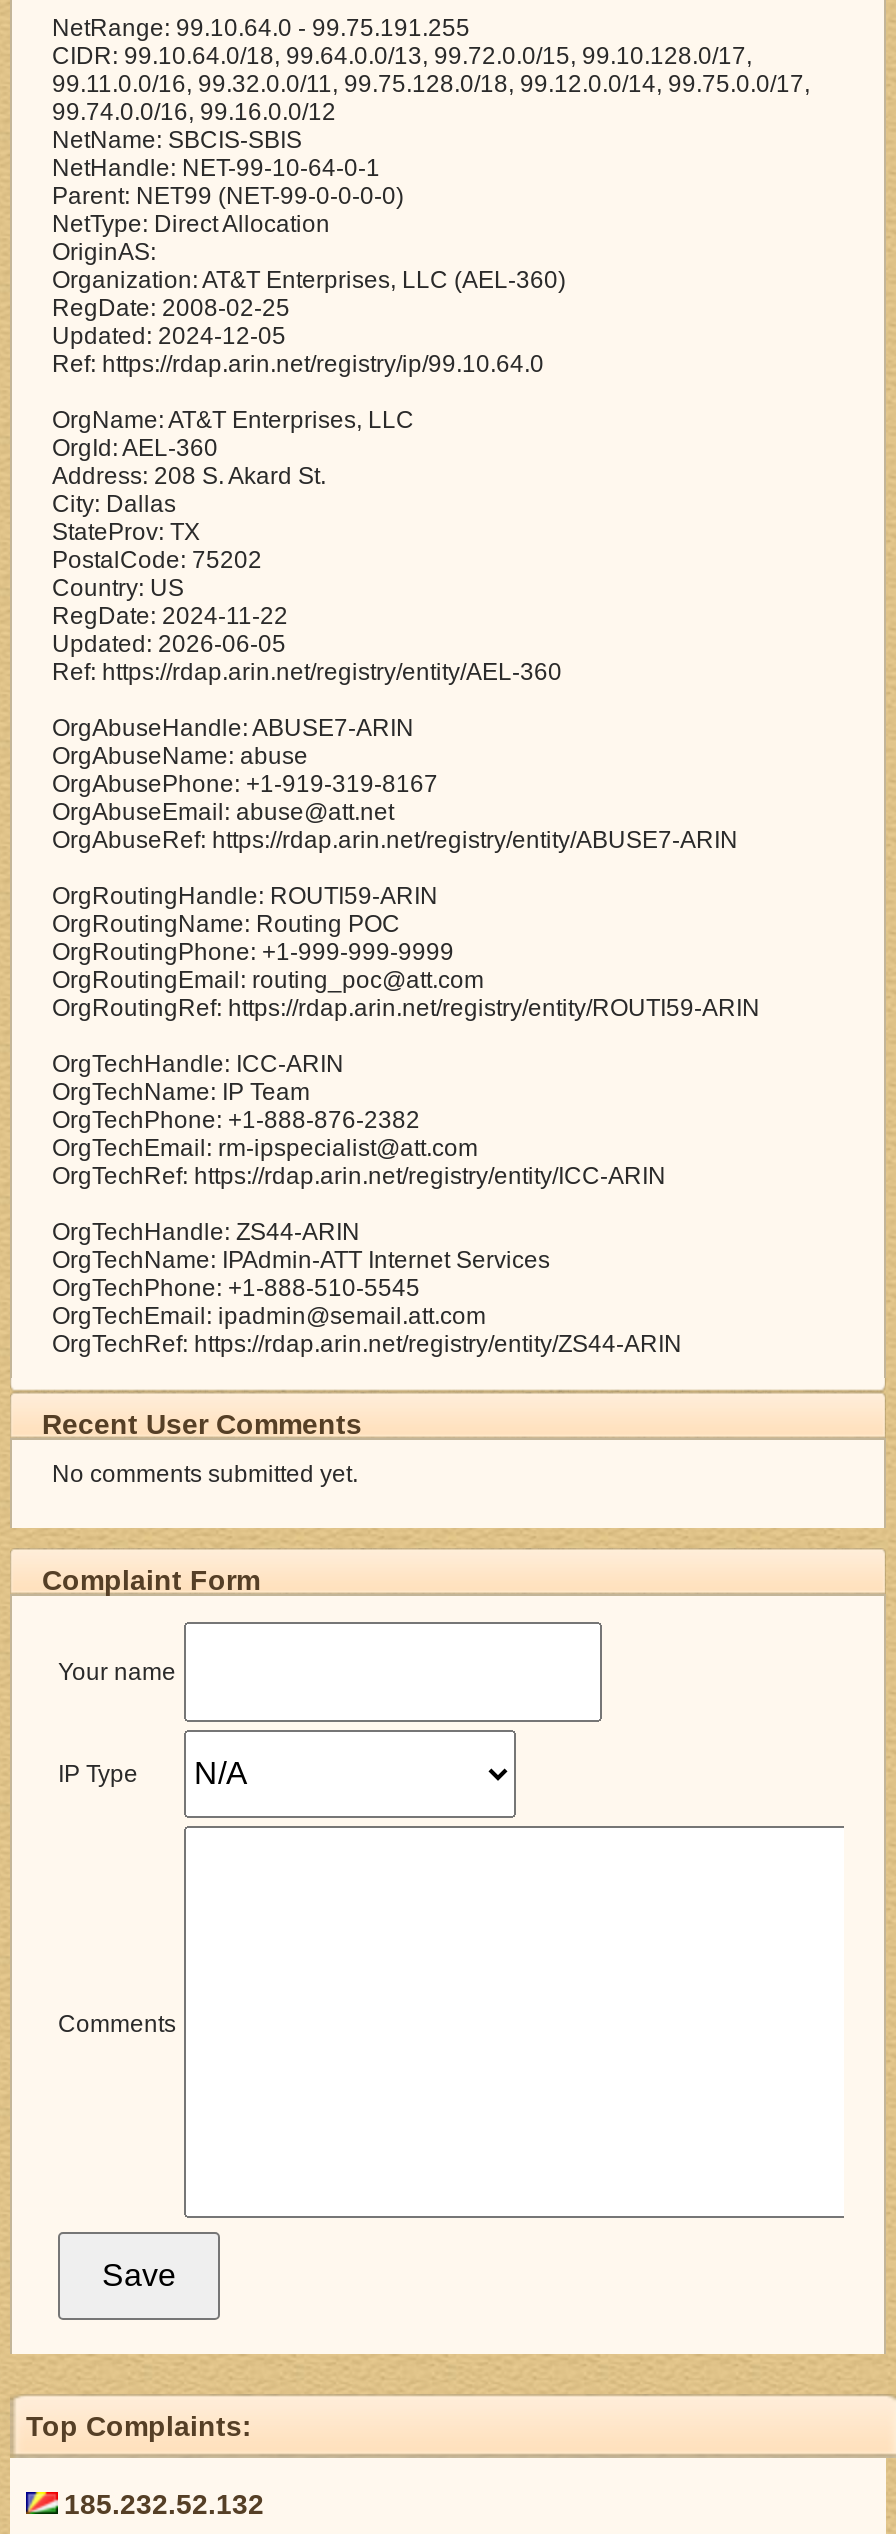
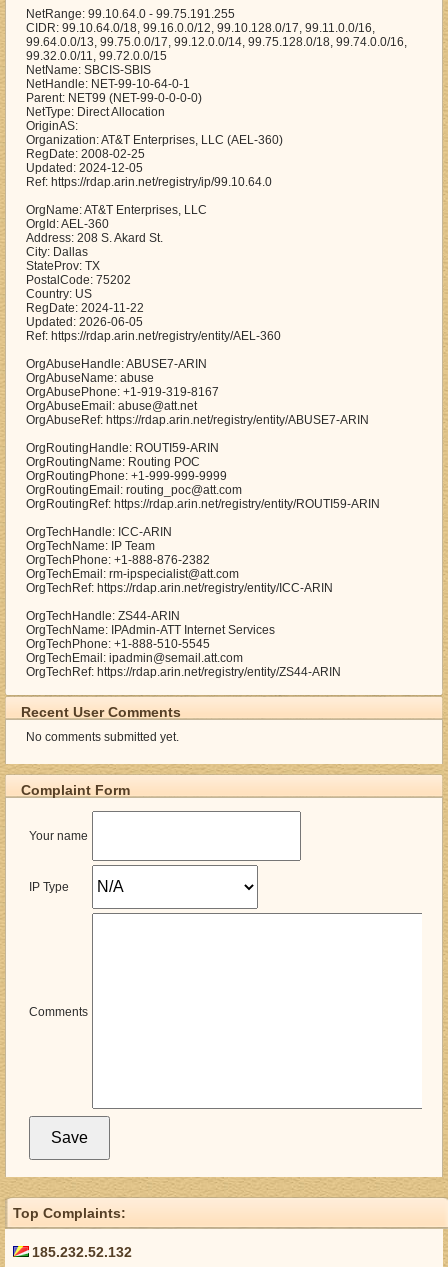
[52,42,752,70] CIDR: 99.10.64.0/18, 99.64.0.0/13, 99.72.0.0/15, 99.10.128.0/17, -> [26,21,375,35] CIDR: 99.10.64.0/18, 99.16.0.0/12, 99.10.128.0/17, 99.11.0.0/16,
[52,70,810,98] 99.11.0.0/16, 99.32.0.0/11, 99.75.128.0/18, 99.12.0.0/14, 99.75.0.0/17, -> [26,35,407,49] 99.64.0.0/13, 99.75.0.0/17, 99.12.0.0/14, 99.75.128.0/18, 99.74.0.0/16,
[52,98,336,126] 99.74.0.0/16, 99.16.0.0/12 -> [26,49,167,63] 99.32.0.0/11, 99.72.0.0/15

